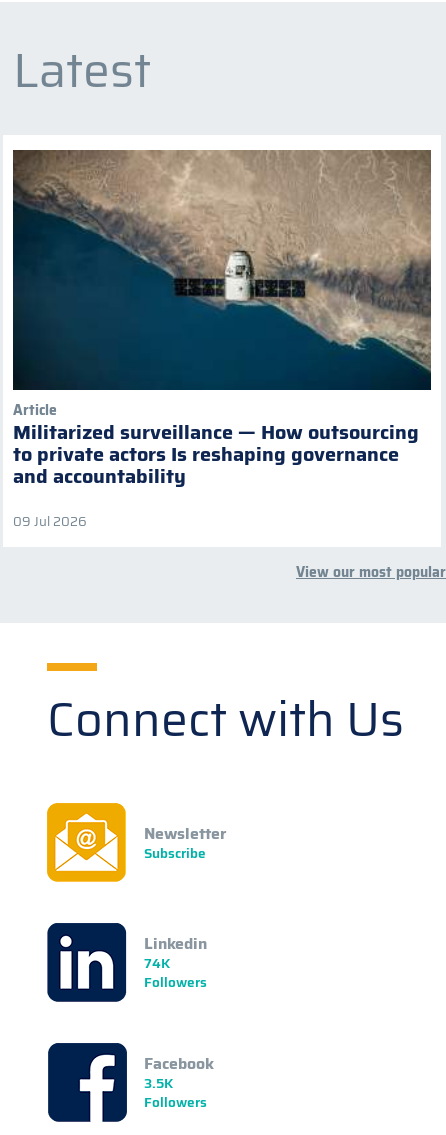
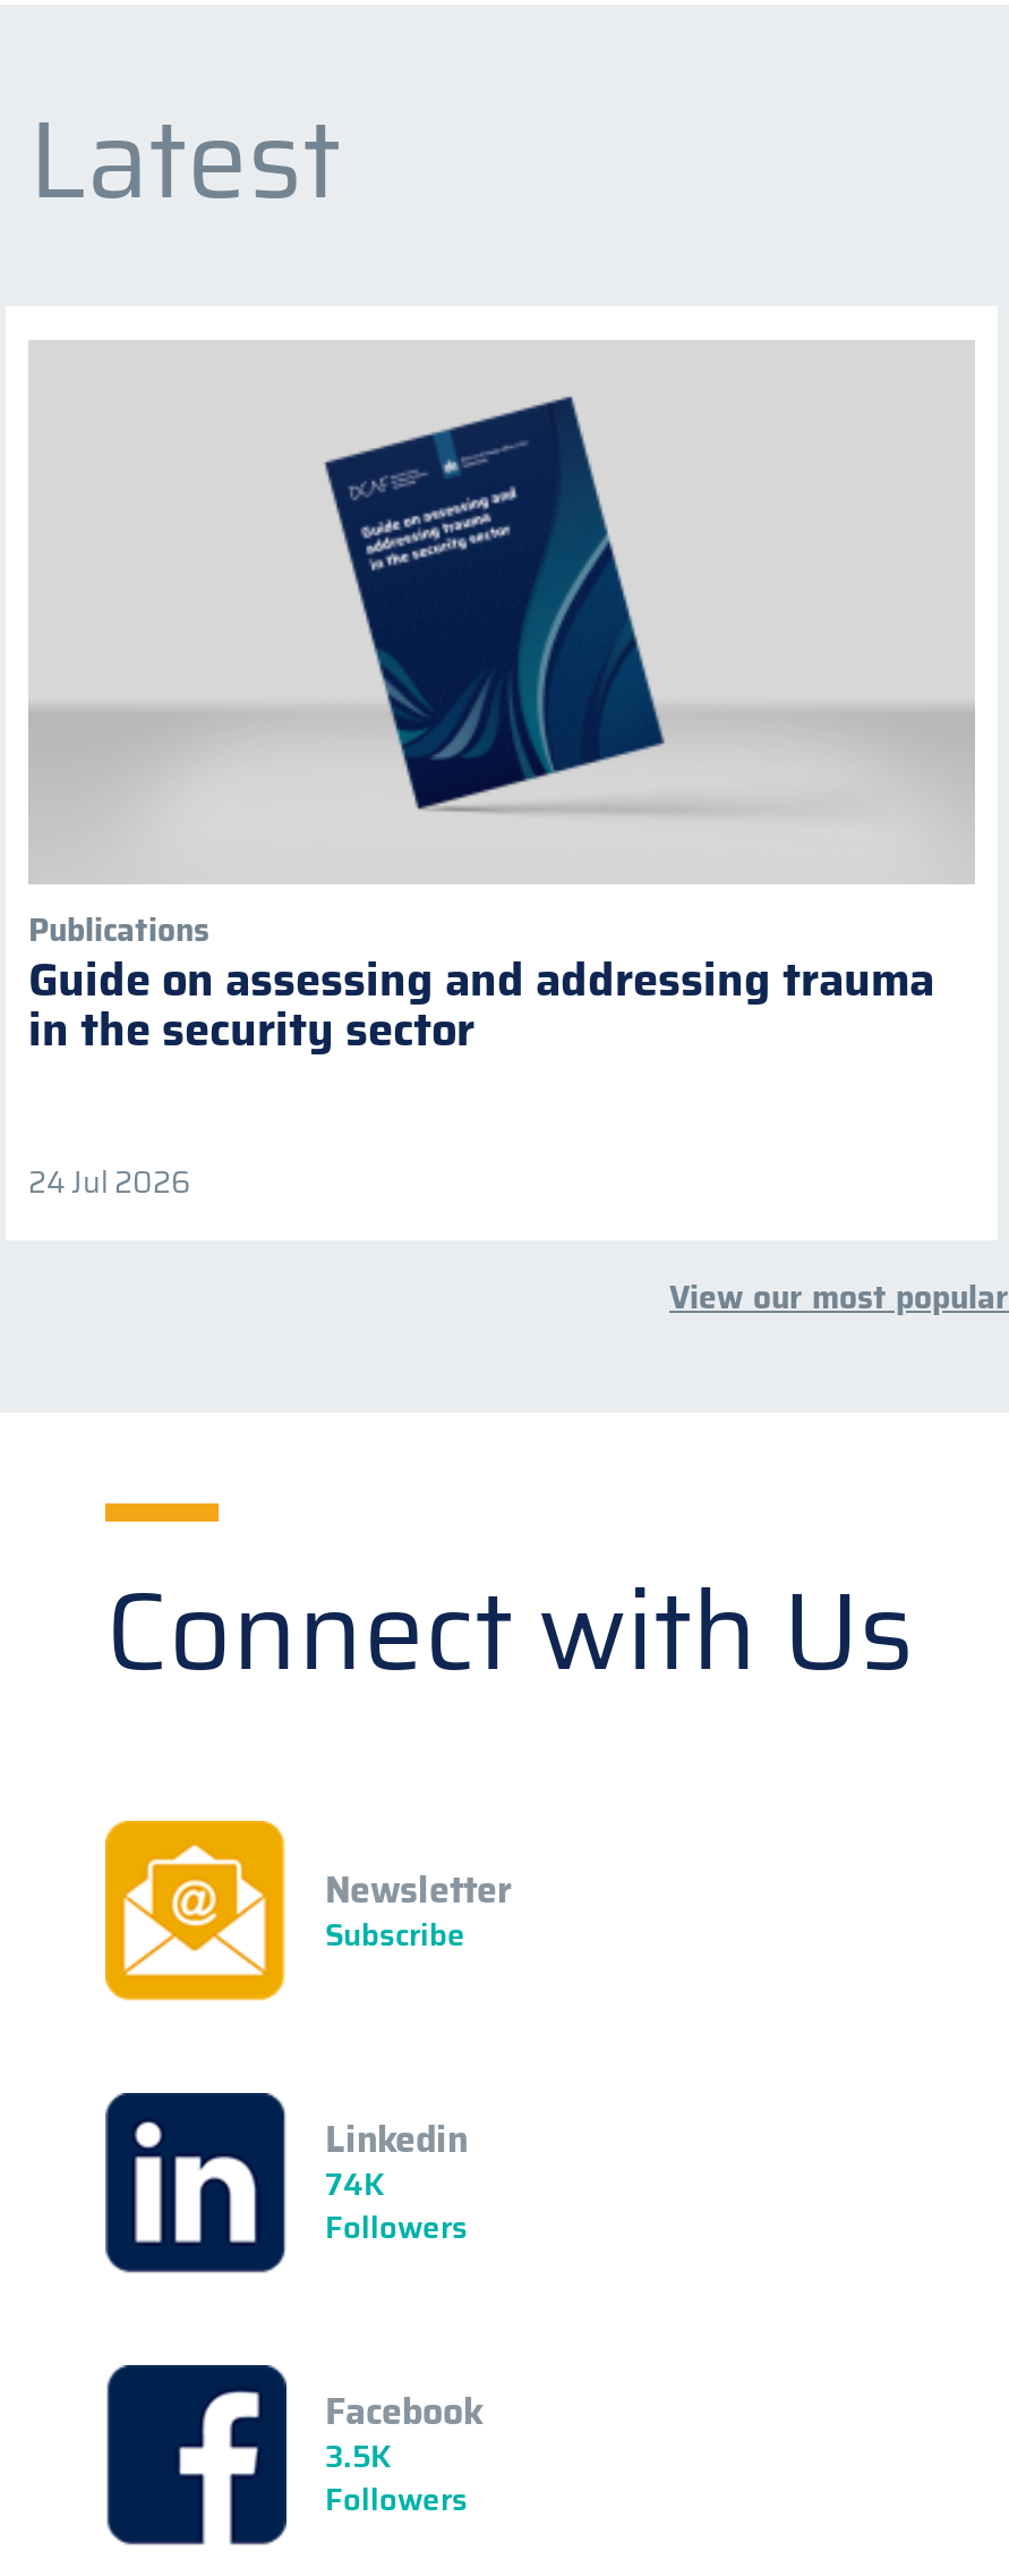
[12,149,432,492] [image] | Article | Militarized surveillance — How outsourcing | to private actors Is reshaping governance | and accountability -> [28,340,975,1066] [image] | Publications | Guide on assessing and addressing trauma | in the security sector
[13,511,87,532] 09 Jul 2026 -> [28,1159,191,1206] 24 Jul 2026

